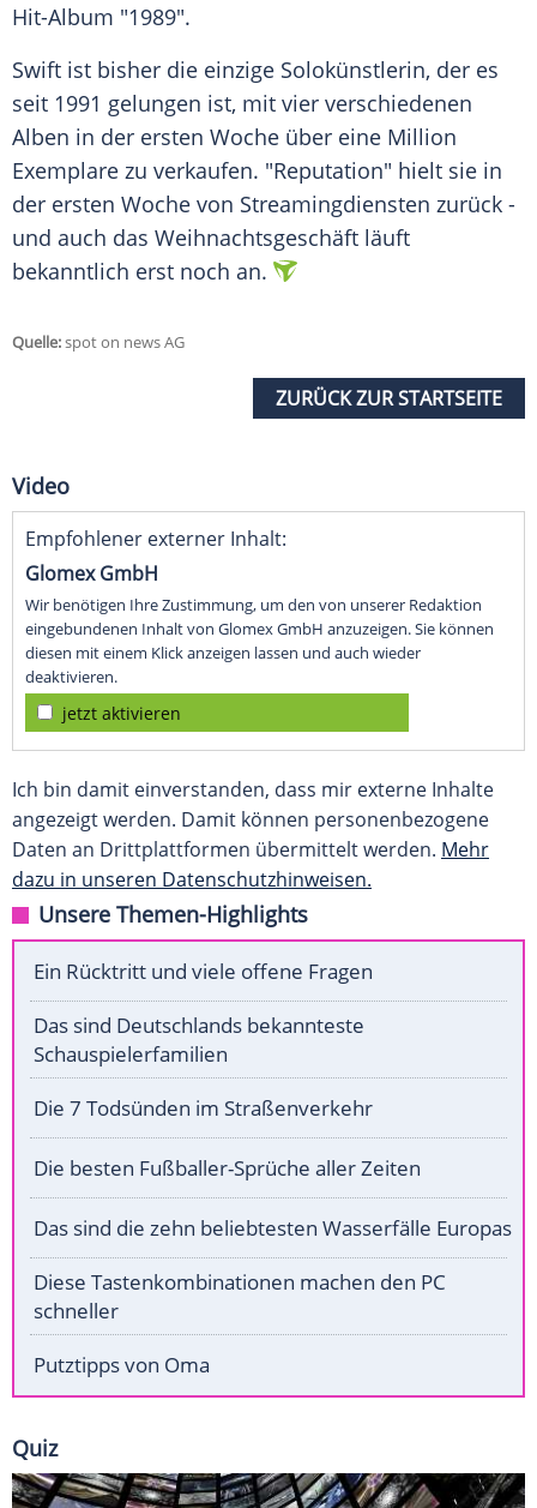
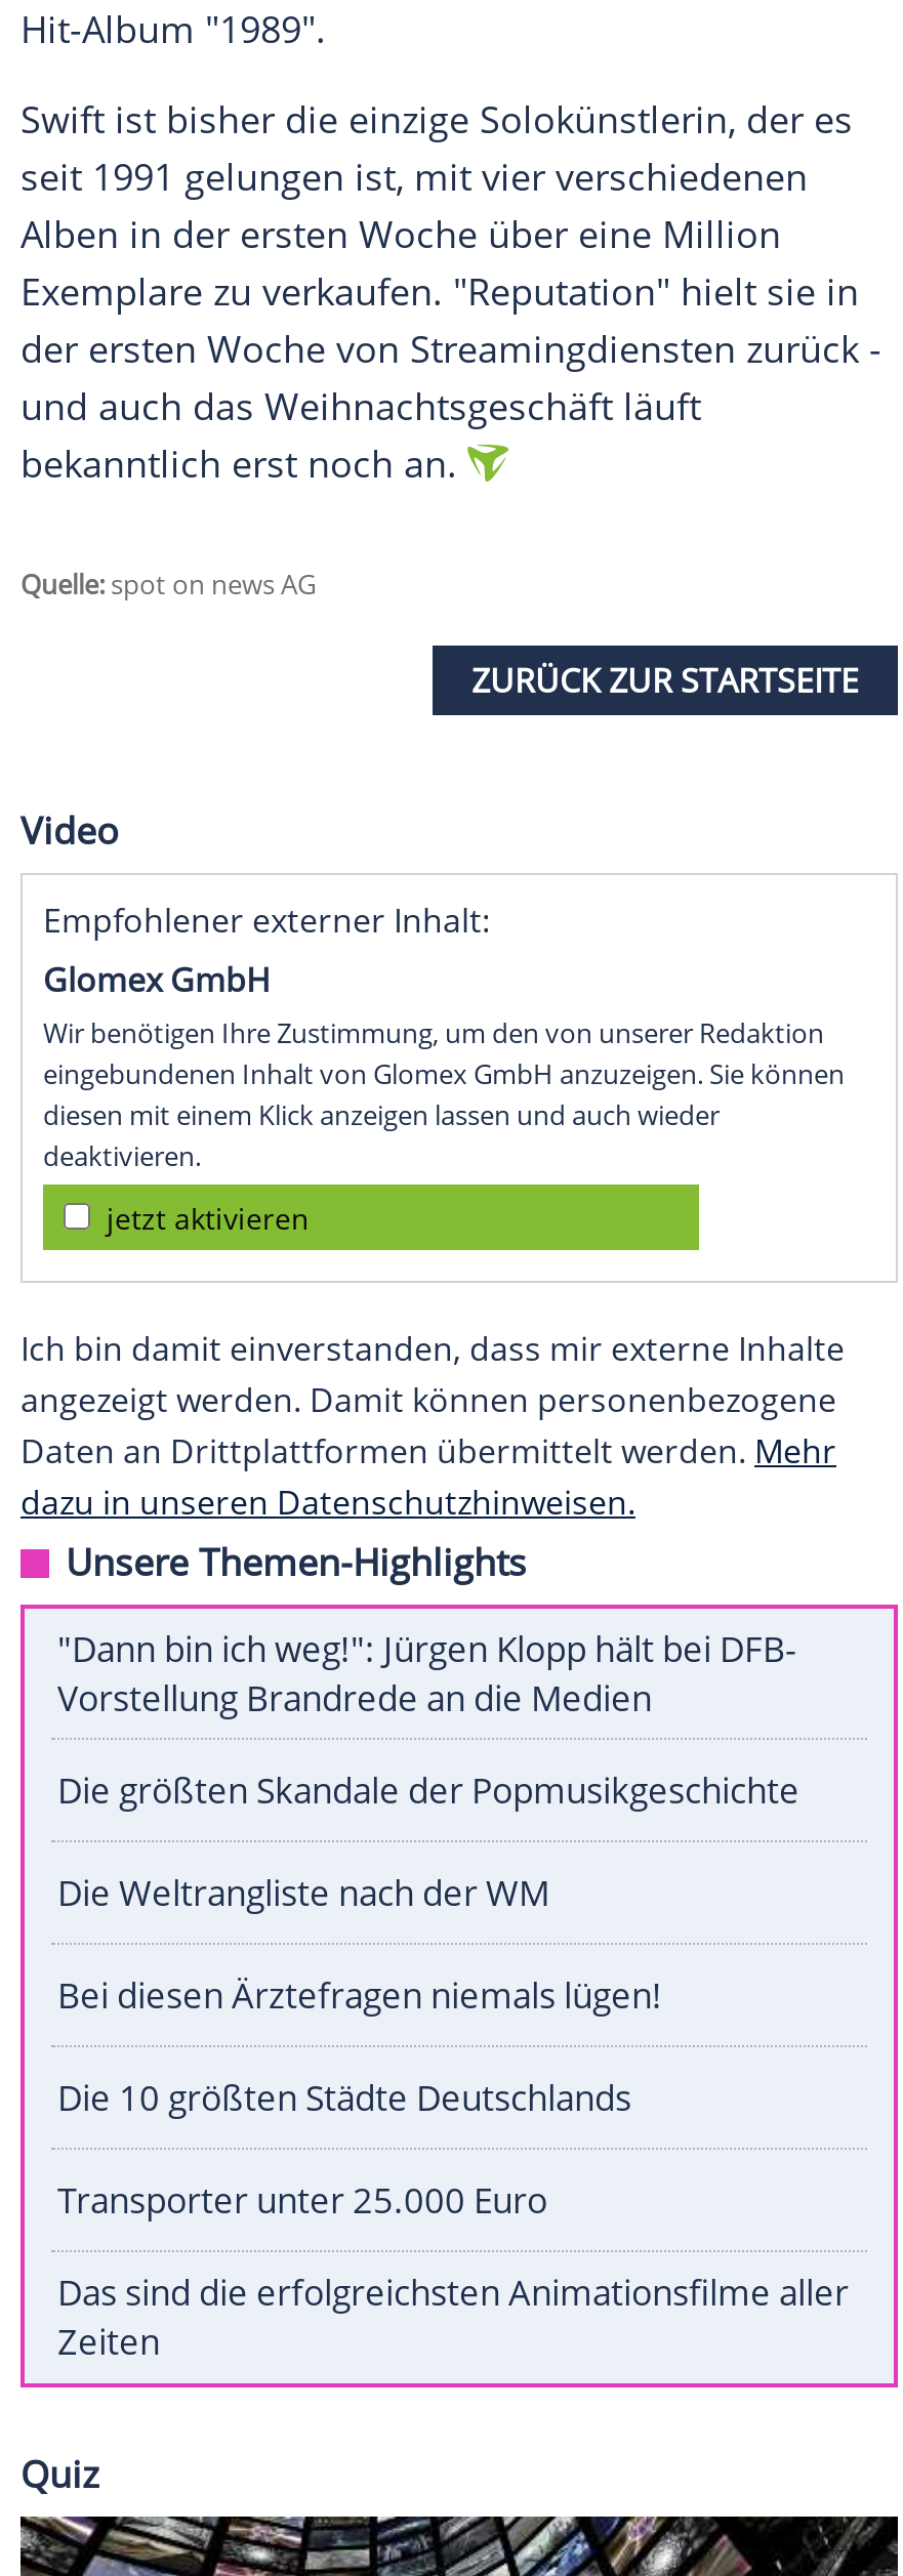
[34,958,373,985] Ein Rücktritt und viele offene Fragen -> [57,1626,795,1722] "Dann bin ich weg!": Jürgen Klopp hält bei DFB- | Vorstellung Brandrede an die Medien
[34,1012,364,1068] Das sind Deutschlands bekannteste | Schauspielerfamilien -> [57,1767,799,1814] Die größten Skandale der Popmusikgeschichte
[34,1094,373,1122] Die 7 Todsünden im Straßenverkehr -> [57,1870,549,1917] Die Weltrangliste nach der WM
[34,1154,421,1182] Die besten Fußballer-Sprüche aller Zeiten -> [57,1972,662,2019] Bei diesen Ärztefragen niemals lügen!
[34,1214,512,1242] Das sind die zehn beliebtesten Wasserfälle Europas -> [57,2075,631,2122] Die 10 größten Städte Deutschlands
[34,1268,446,1325] Diese Tastenkombinationen machen den PC | schneller -> [57,2177,547,2224] Transporter unter 25.000 Euro
[34,1351,210,1379] Putztipps von Oma -> [57,2269,849,2366] Das sind die erfolgreichsten Animationsfilme aller | Zeiten

